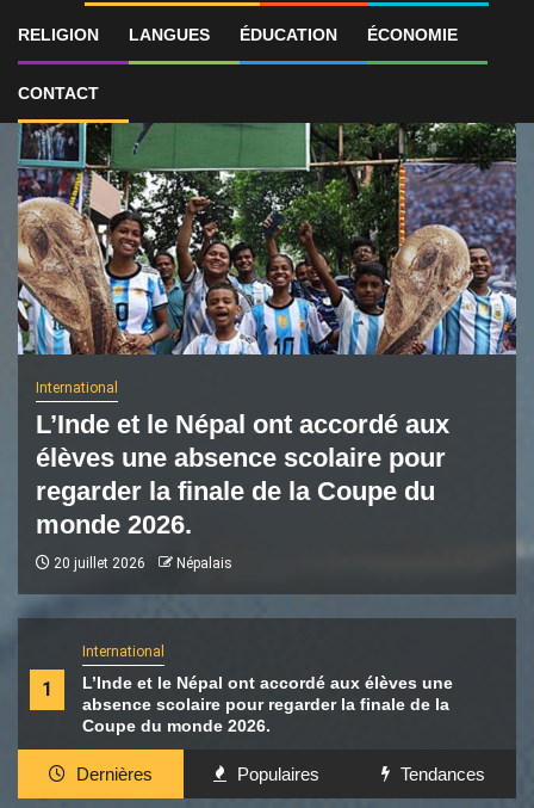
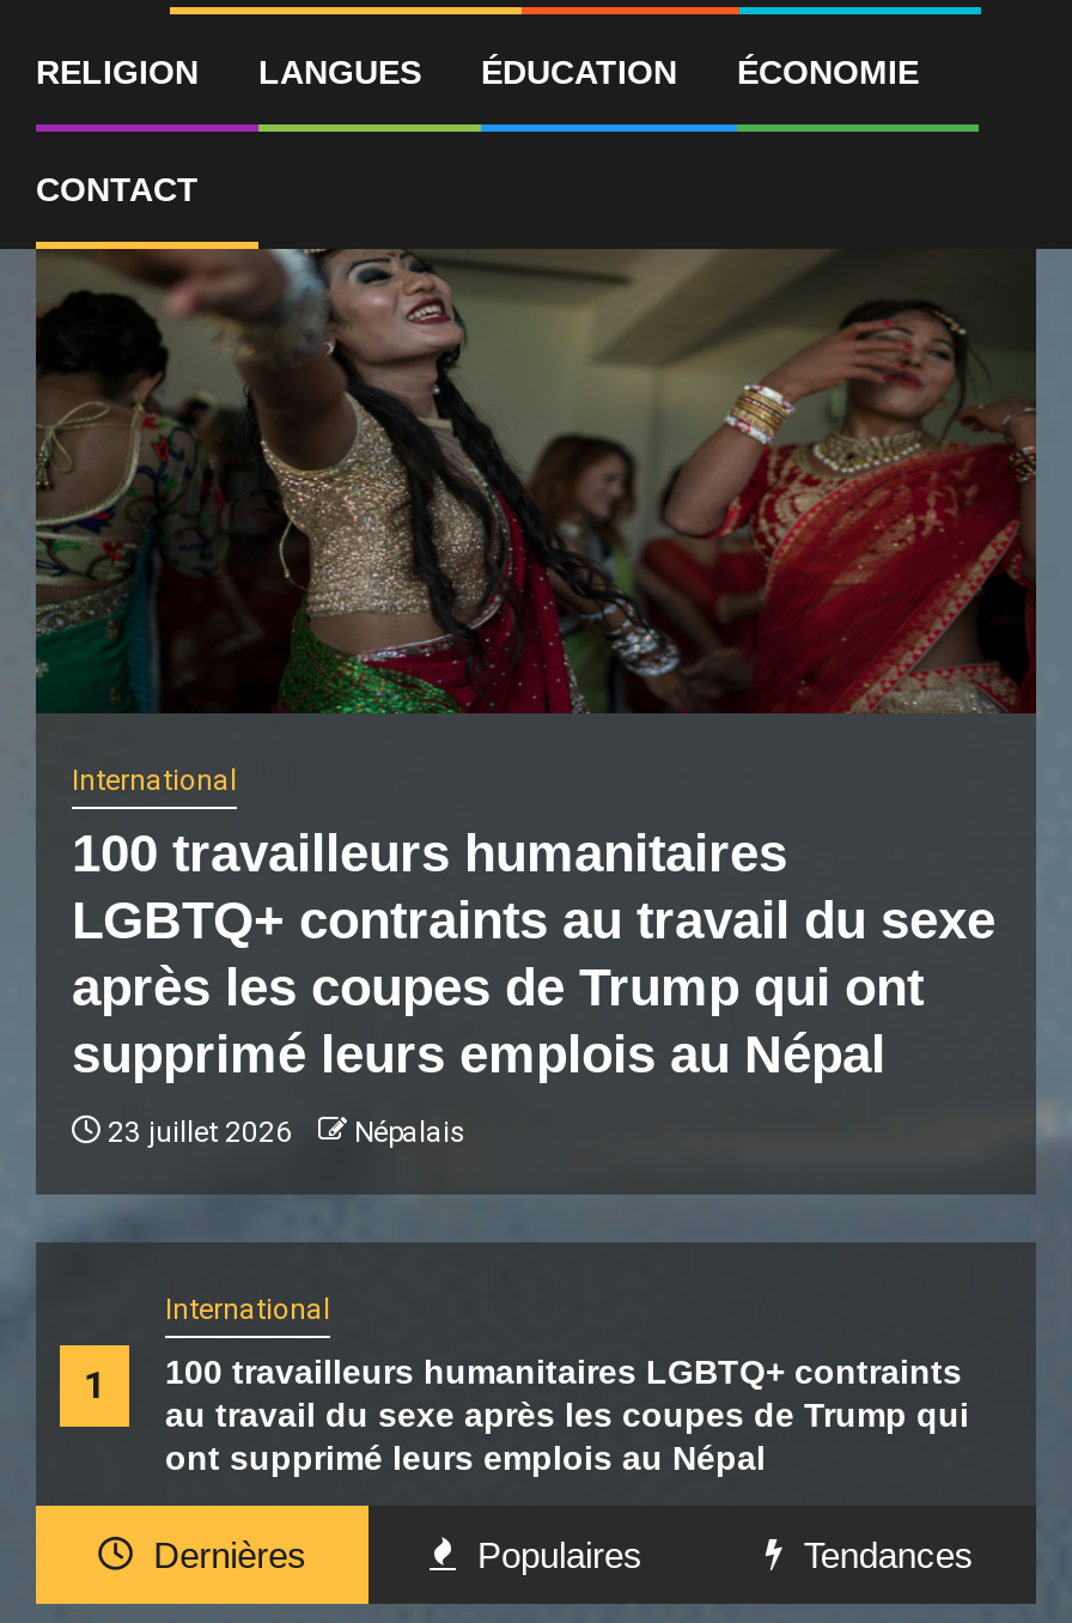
[17,122,517,356] [image] -> [33,249,1038,713] [image]
[36,409,449,539] L’Inde et le Népal ont accordé aux | élèves une absence scolaire pour | regarder la finale de la Coupe du | monde 2026. -> [72,823,995,1084] 100 travailleurs humanitaires | LGBTQ+ contraints au travail du sexe | après les coupes de Trump qui ont | supprimé leurs emplois au Népal
[50,555,232,572] 20 juillet 2026 Népalais -> [100,1116,467,1149] 23 juillet 2026 Népalais
[82,673,453,735] L’Inde et le Népal ont accordé aux élèves une | absence scolaire pour regarder la finale de la | Coupe du monde 2026. -> [165,1352,969,1477] 100 travailleurs humanitaires LGBTQ+ contraints | au travail du sexe après les coupes de Trump qui | ont supprimé leurs emplois au Népal

